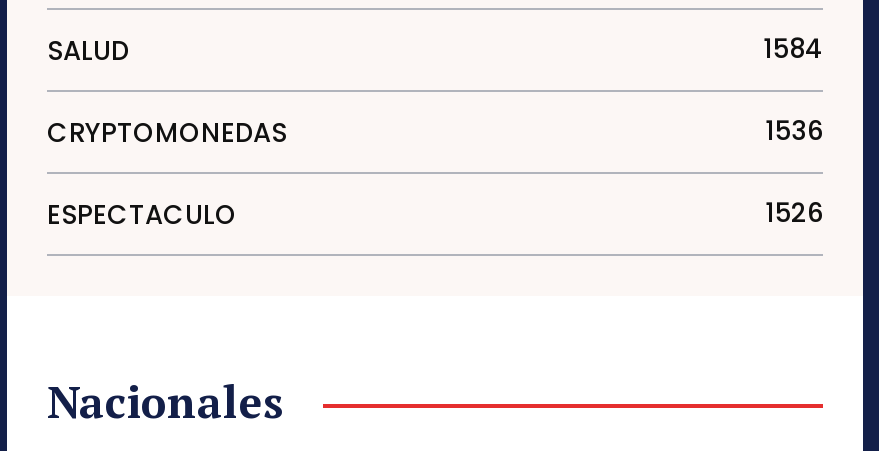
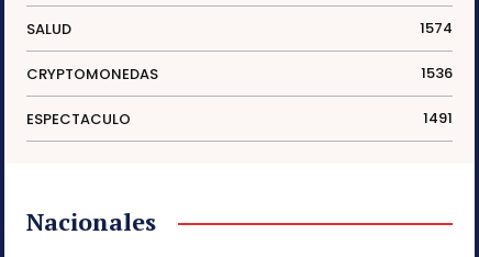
[763,30,823,68] 1584 -> [420,17,453,38] 1574
[765,194,823,232] 1526 -> [423,108,453,128] 1491

